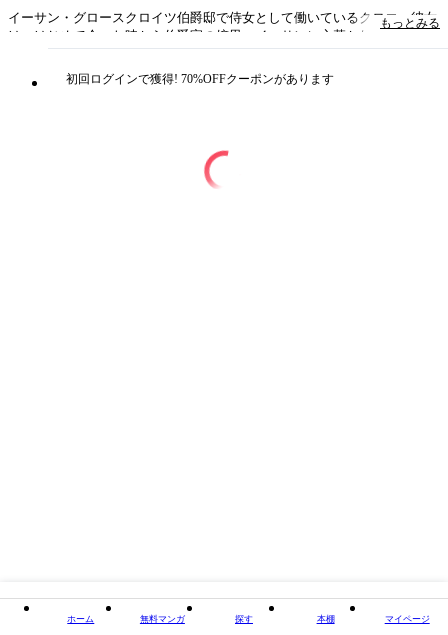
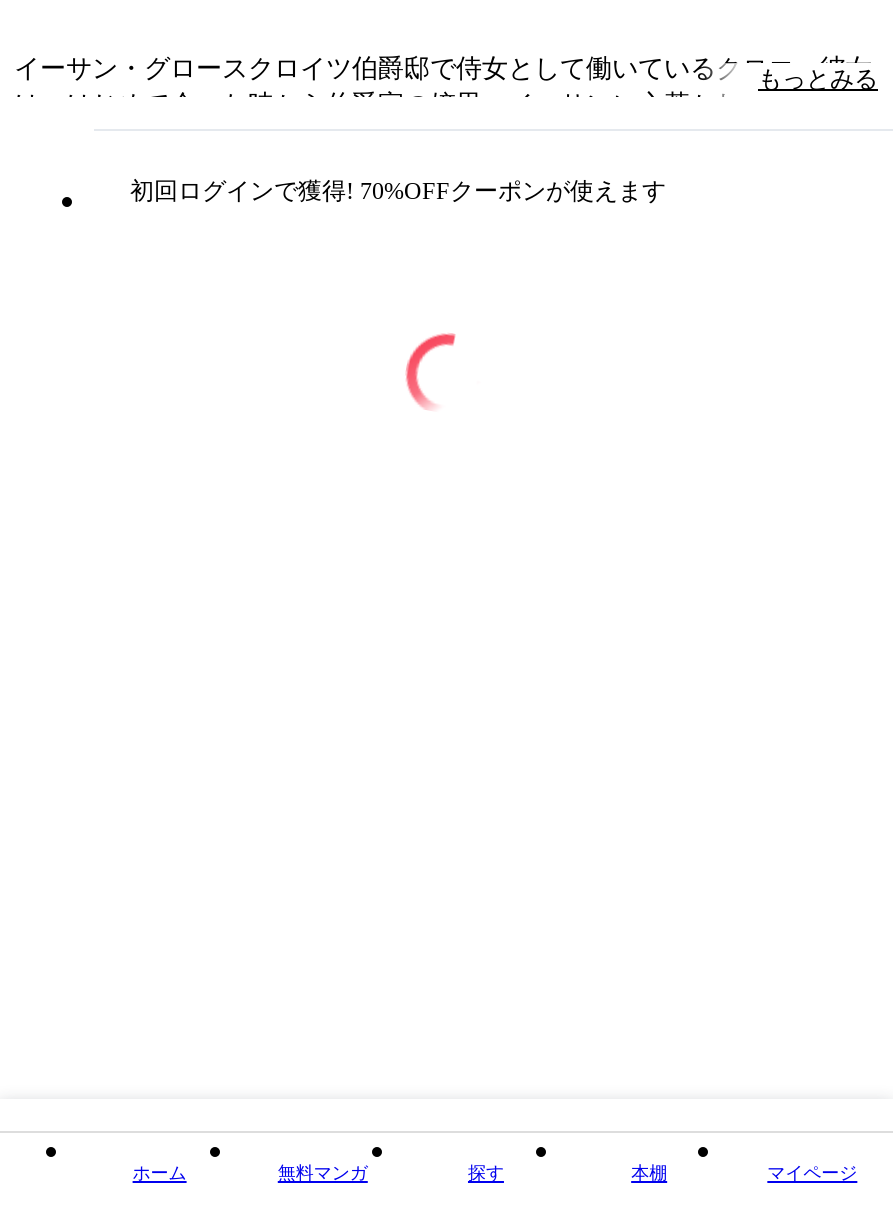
[66,72,334,86] 初回ログインで獲得! 70%OFFクーポンがあります -> [130,177,666,205] 初回ログインで獲得! 70%OFFクーポンが使えます

